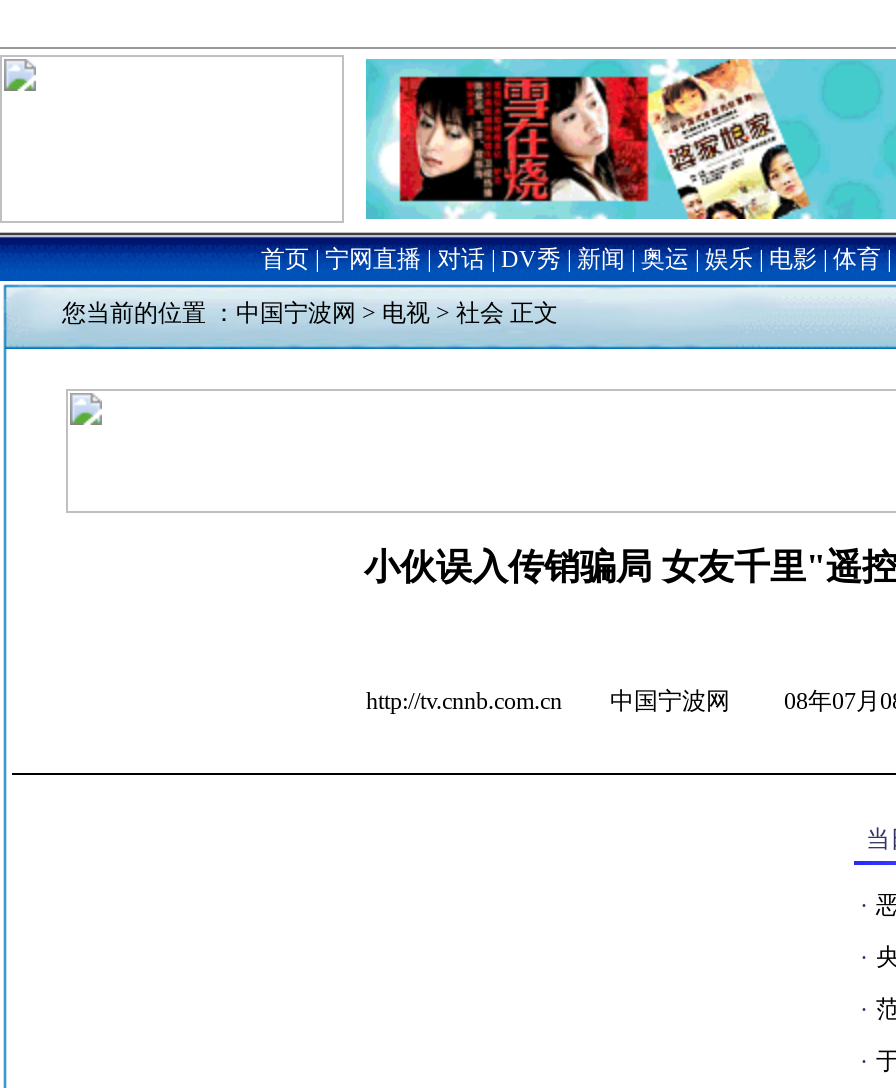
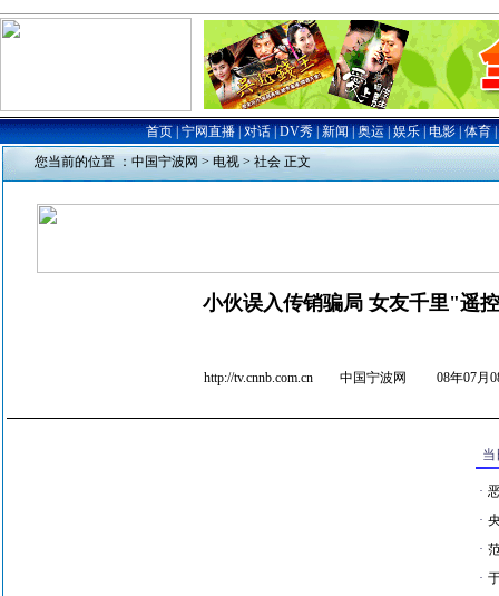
[364,57,890,221] [image] -> [203,19,496,110] [image]

